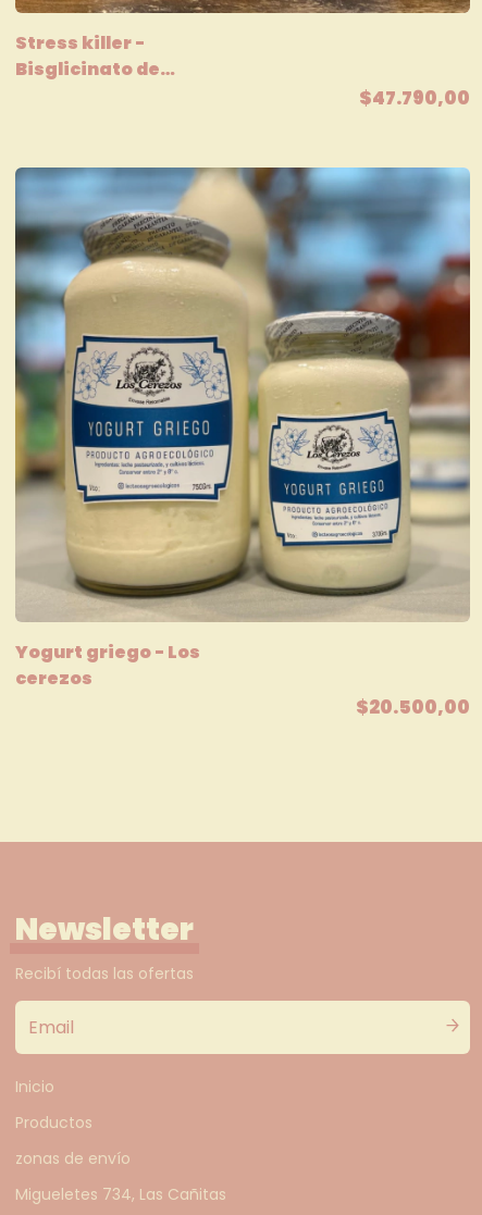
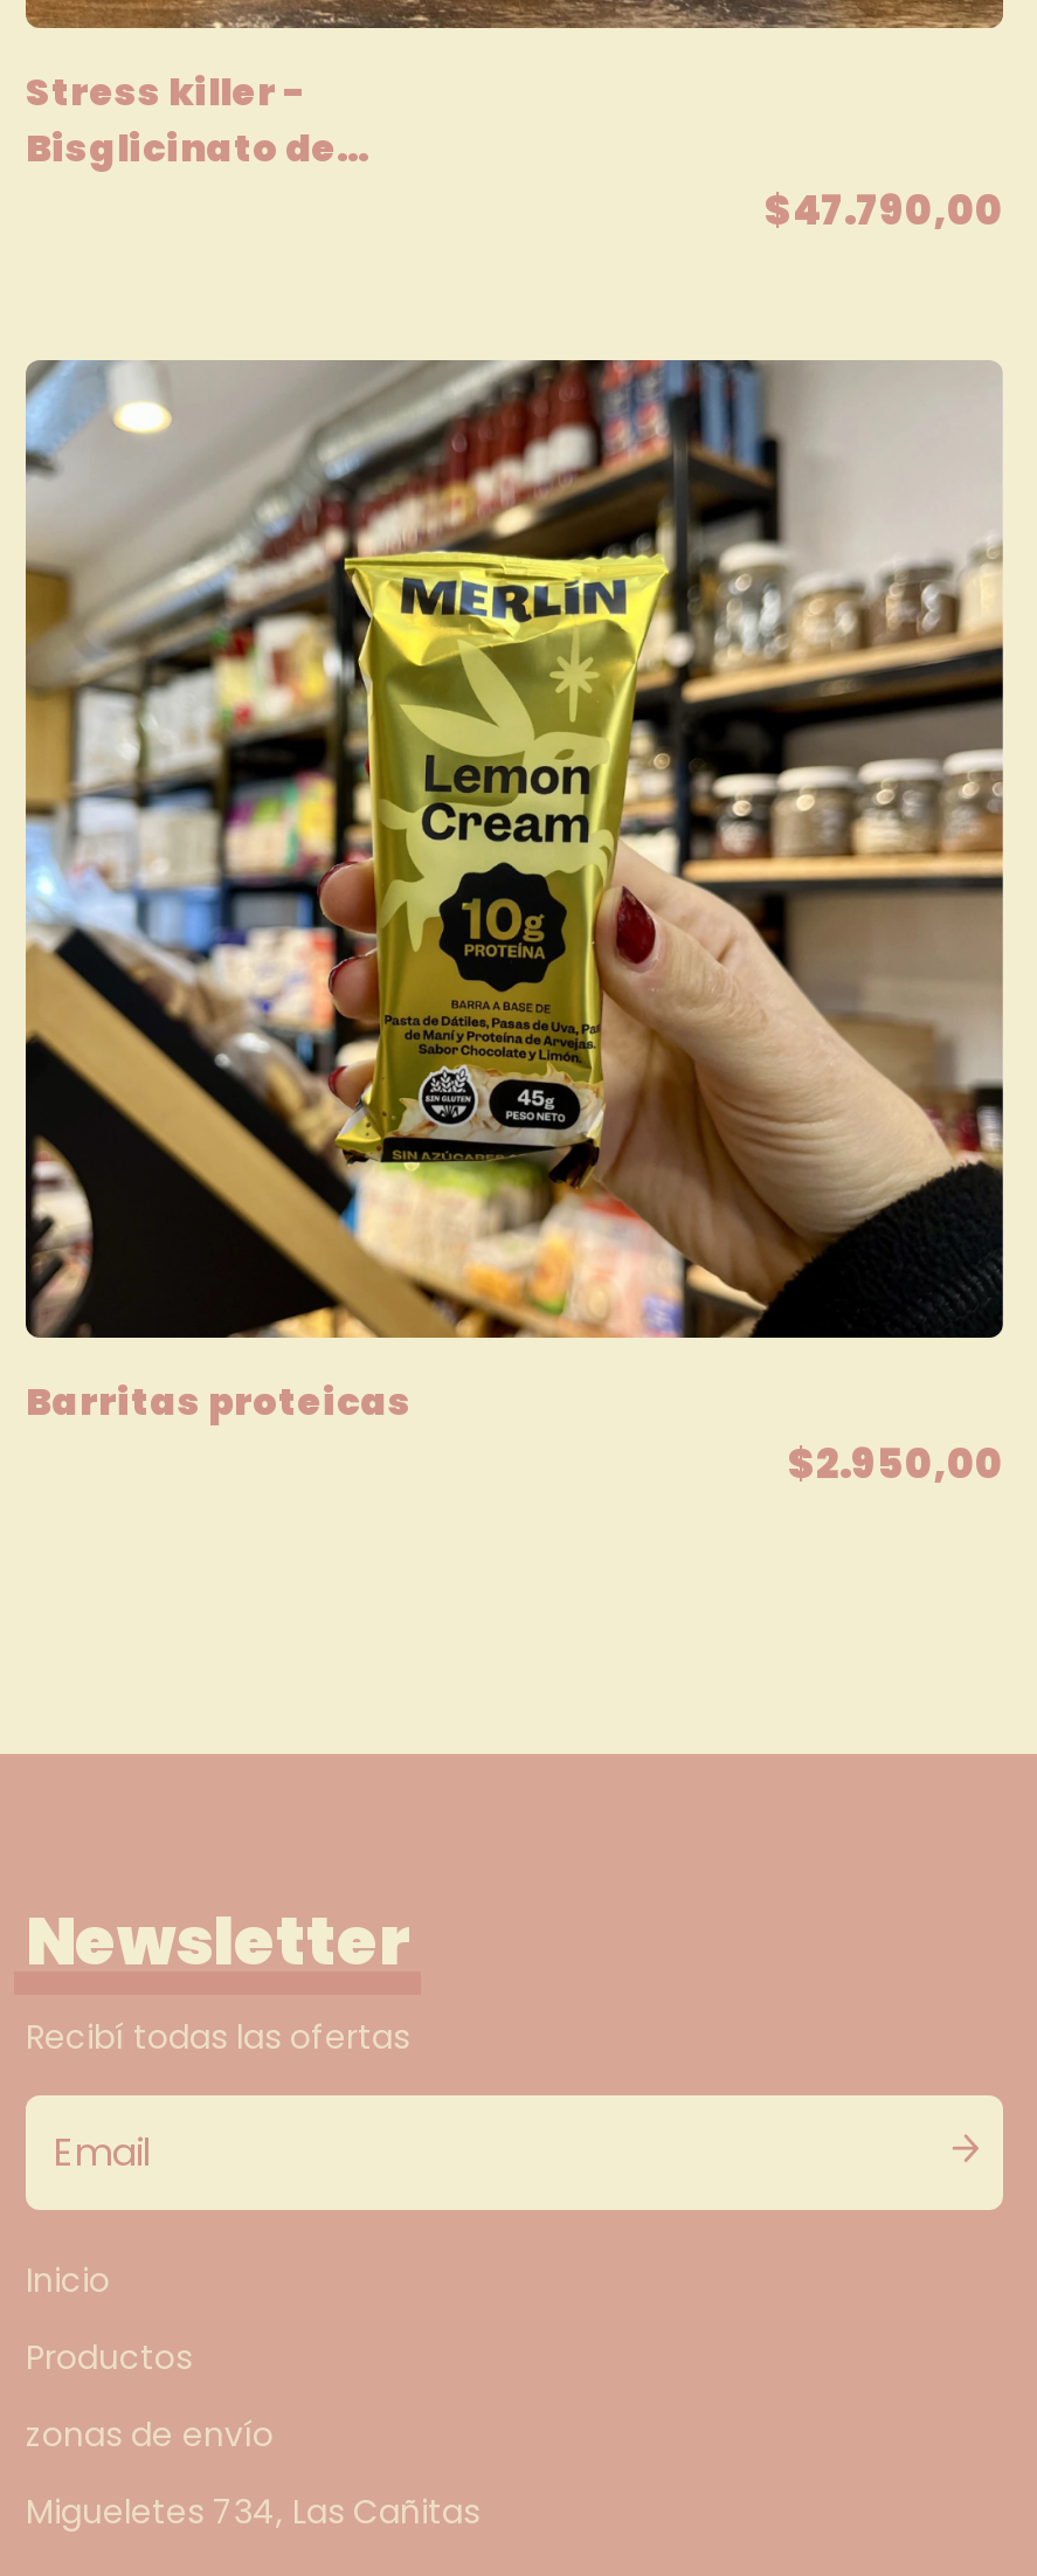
[14,166,471,720] [image] | Yogurt griego - Los | cerezos | $20.500,00 -> [23,358,1005,1493] [image] | Barritas proteicas | $2.950,00

